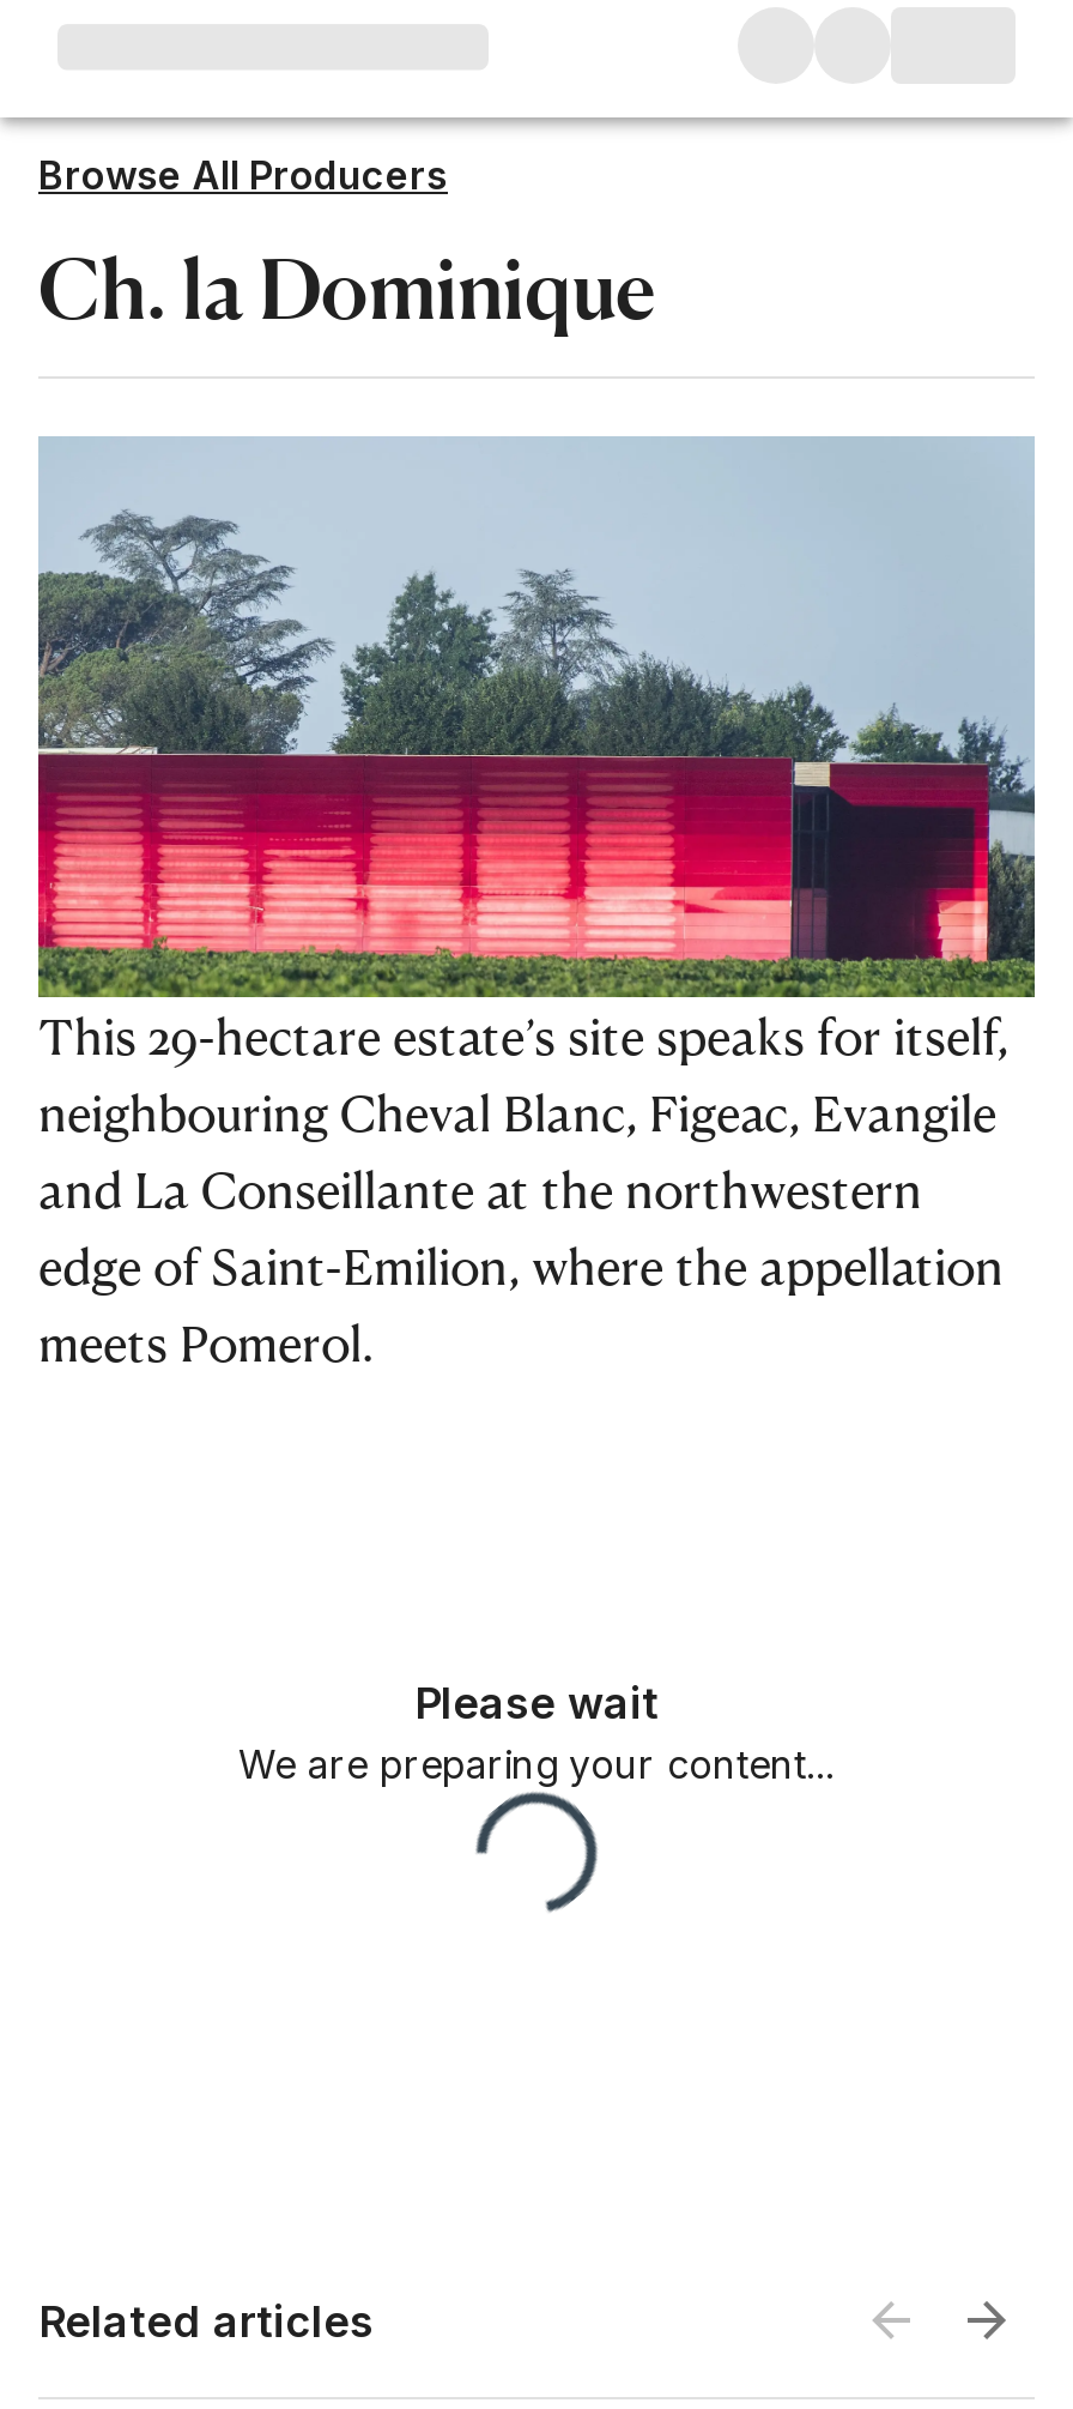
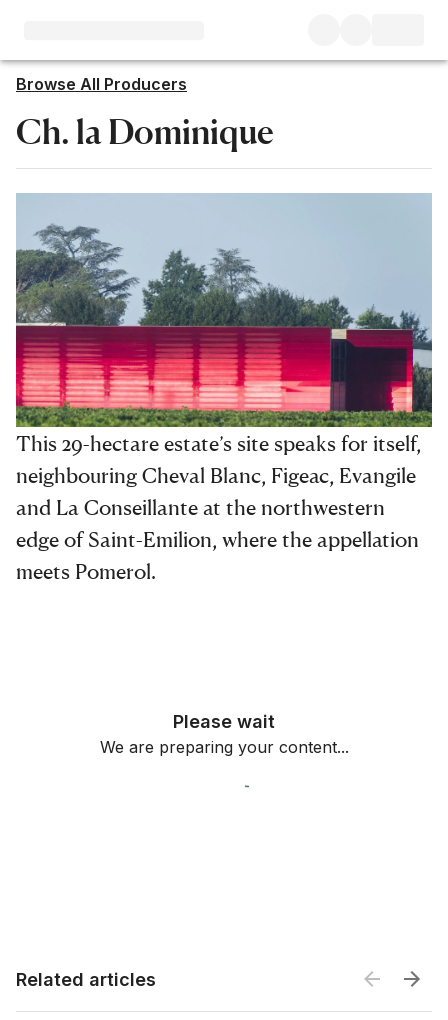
[474,1793,599,1913] [image] -> none

